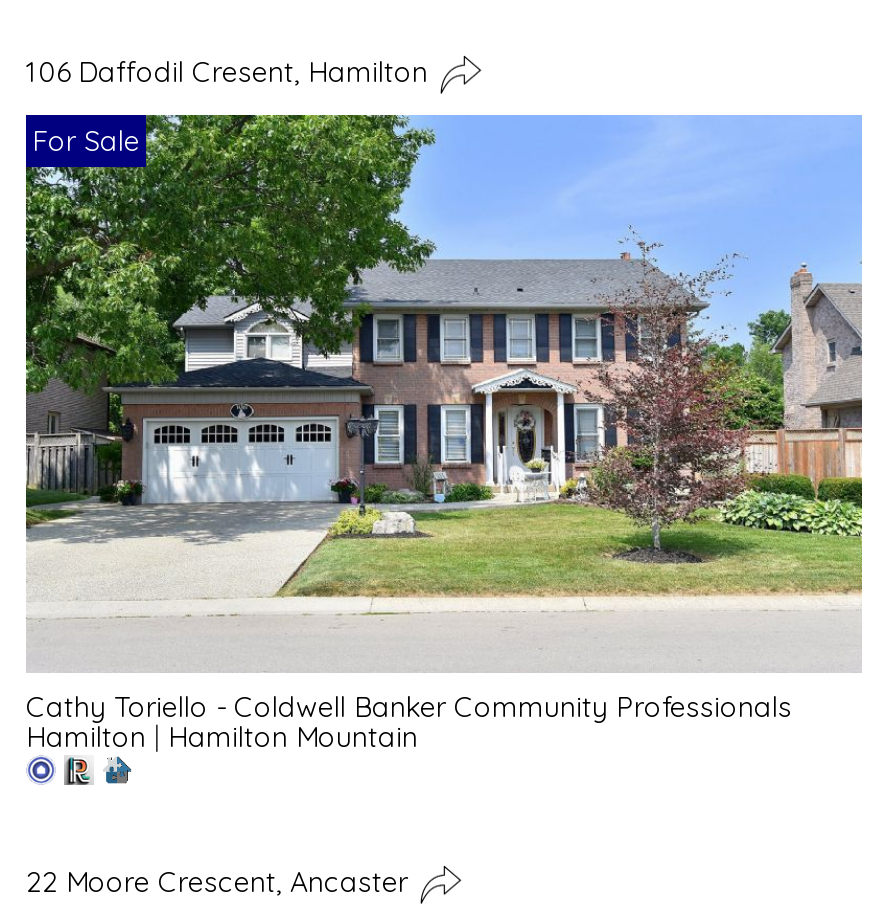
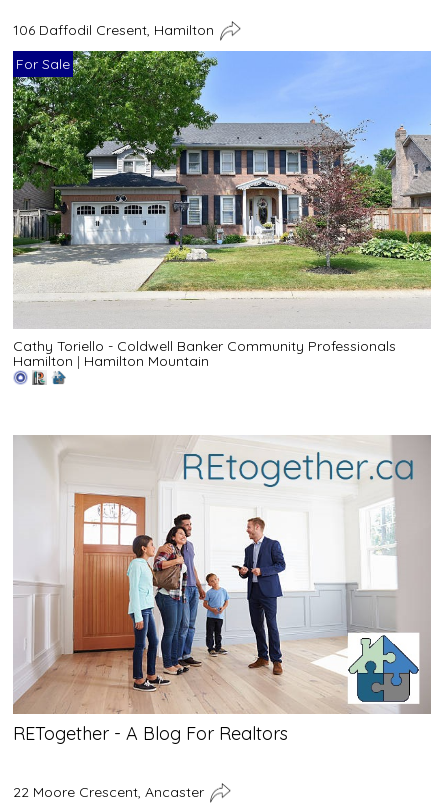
none -> [12,426,432,745] [image] | RETogether - A Blog For Realtors

